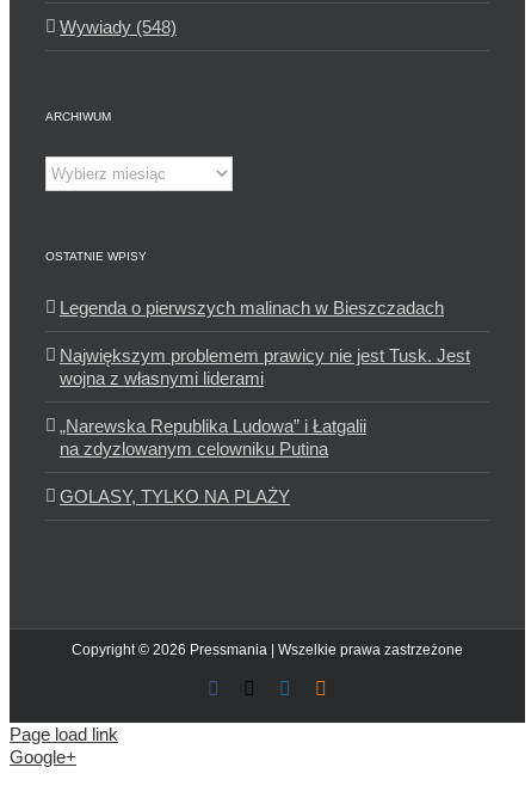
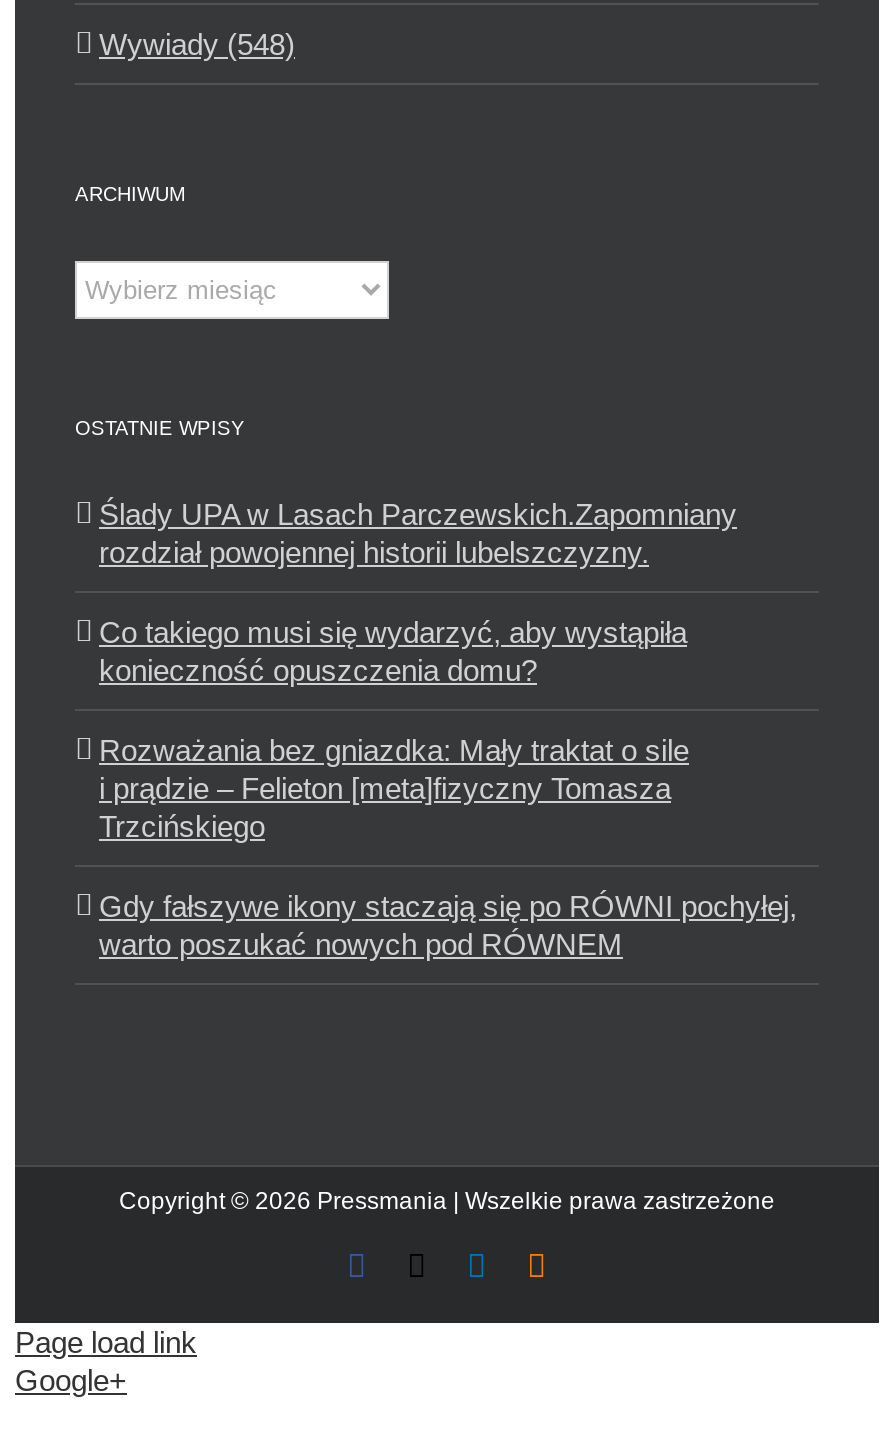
[60,297,444,318] Legenda o pierwszych malinach w Bieszczadach -> [99,497,737,569] Ślady UPA w Lasach Parczewskich.Zapomniany | rozdział powojennej historii lubelszczyzny.
[60,345,470,388] Największym problemem prawicy nie jest Tusk. Jest | wojna z własnymi liderami -> [99,615,687,687] Co takiego musi się wydarzyć, aby wystąpiła | konieczność opuszczenia domu?
[60,416,366,459] „Narewska Republika Ludowa” i Łatgalii | na zdyzlowanym celowniku Putina -> [99,733,689,843] Rozważania bez gniazdka: Mały traktat o sile | i prądzie – Felieton [meta]fizyczny Tomasza | Trzcińskiego
[60,486,290,506] GOLASY, TYLKO NA PLAŻY -> [99,889,797,961] Gdy fałszywe ikony staczają się po RÓWNI pochyłej, | warto poszukać nowych pod RÓWNEM

